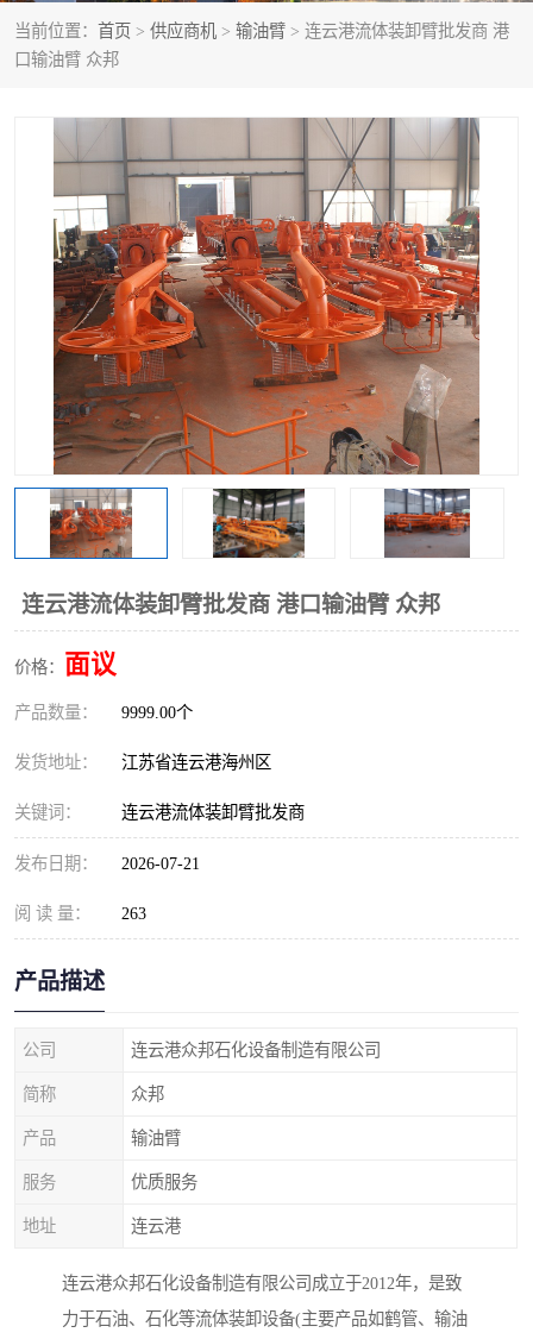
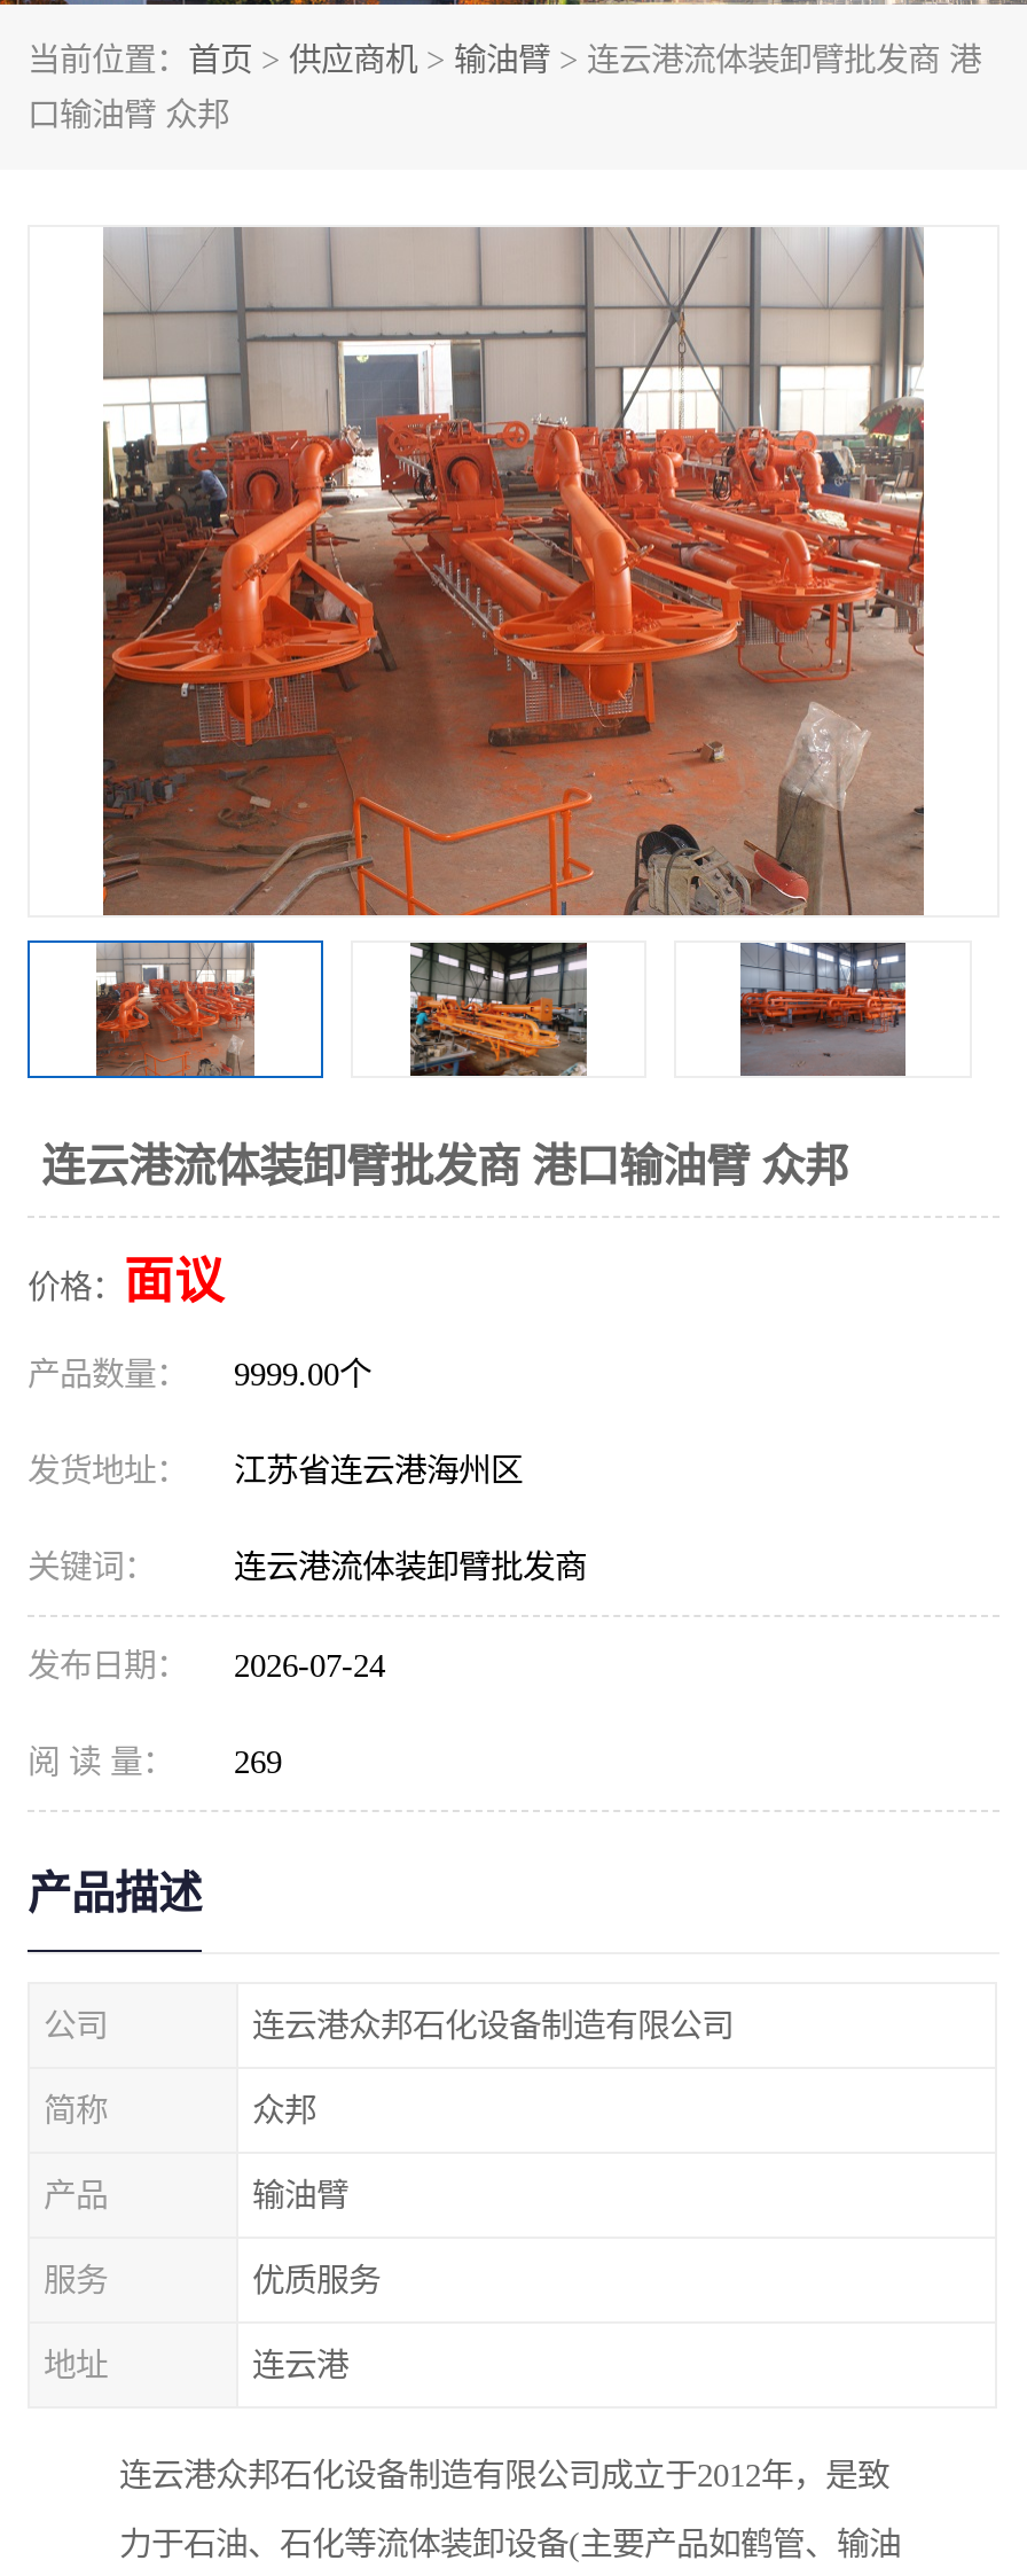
[14,854,200,873] 发布日期： 2026-07-21 -> [28,1647,385,1684] 发布日期： 2026-07-24
[14,904,146,923] 阅 读 量： 263 -> [28,1743,282,1780] 阅 读 量： 269

